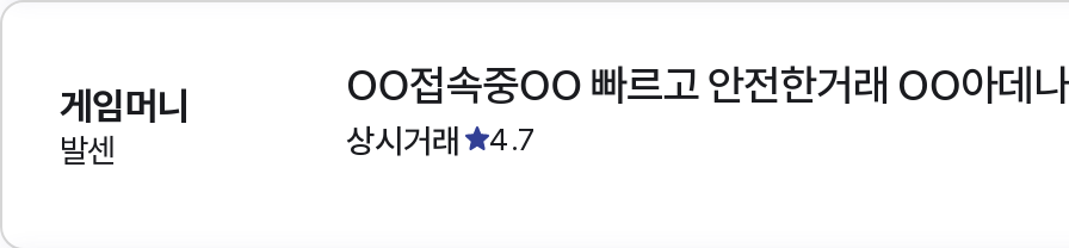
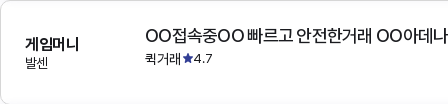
[346,120,461,159] 상시거래 -> [145,50,181,66] 퀵거래

